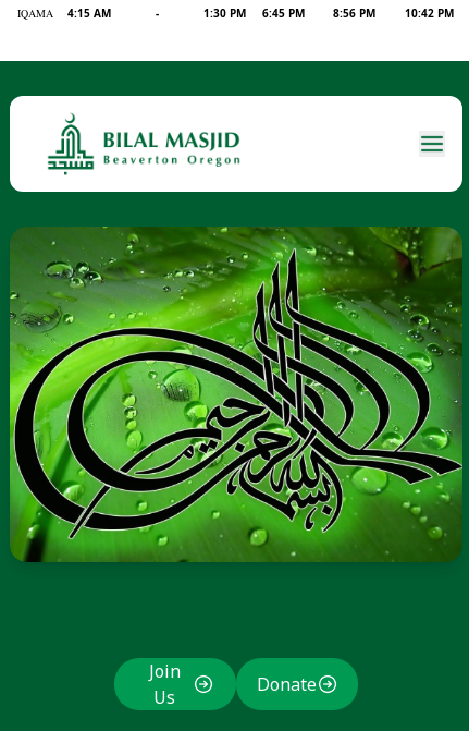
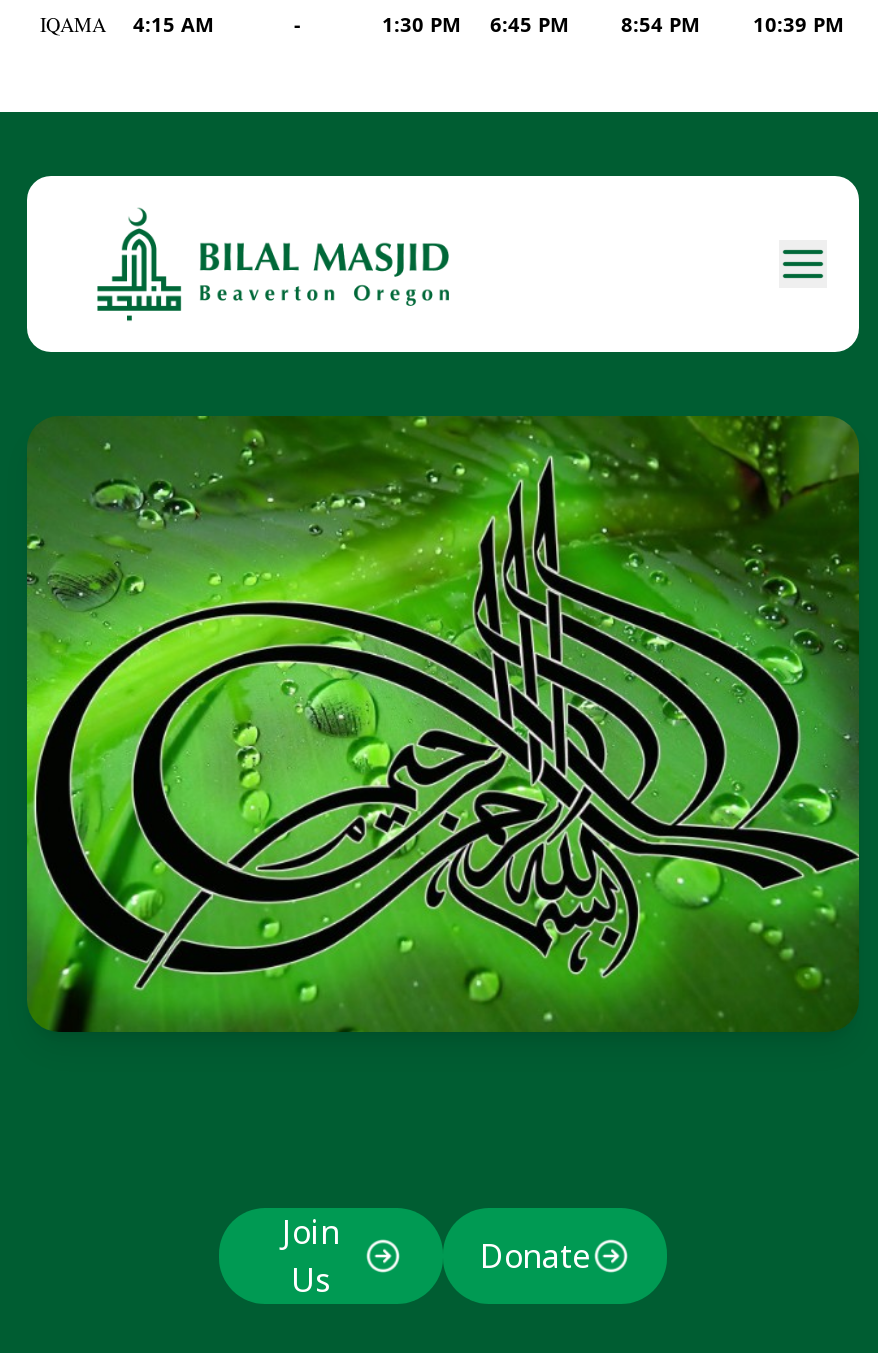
[333,5,375,21] 8:56 PM -> [621,10,699,38] 8:54 PM
[405,5,454,21] 10:42 PM -> [753,10,843,38] 10:39 PM

